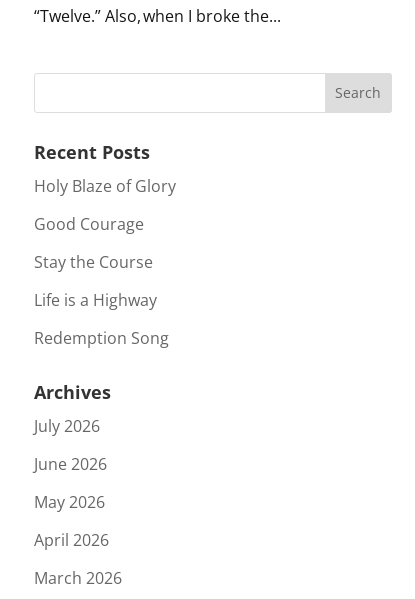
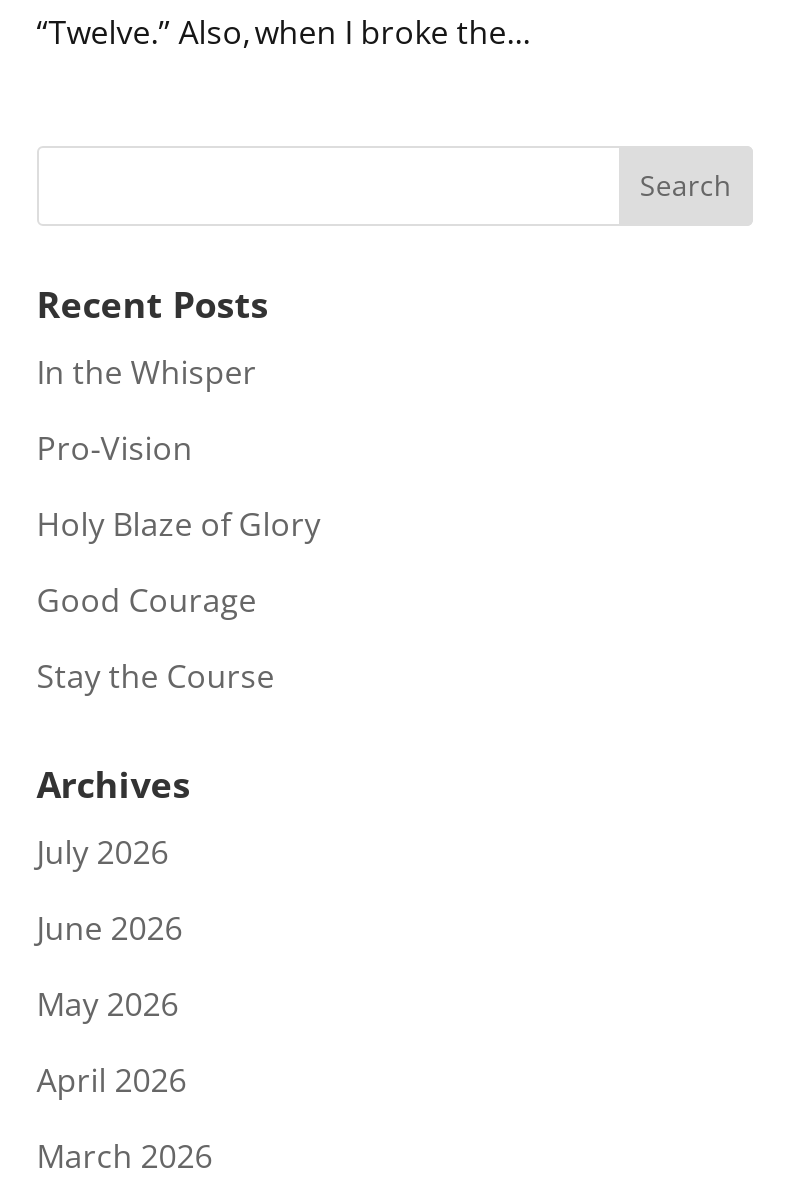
none -> [37,349,257,469] In the Whisper | Pro-Vision
moved [34,175,176,273] -> [37,501,321,697]: Holy Blaze of Glory | Good Courage | Stay the Course
[34,289,169,349] Life is a Highway | Redemption Song -> none

